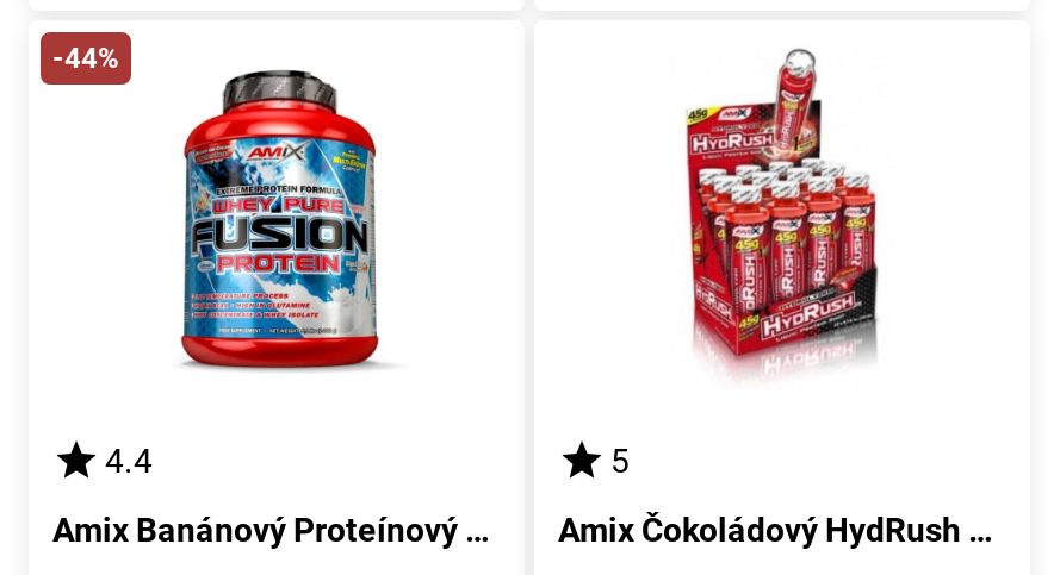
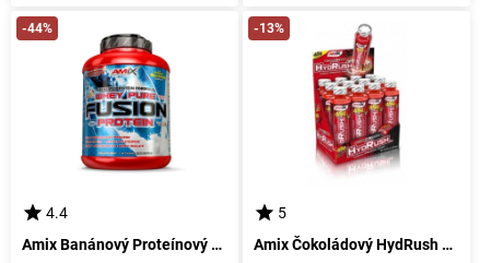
none -> [254,21,284,36] -13%

